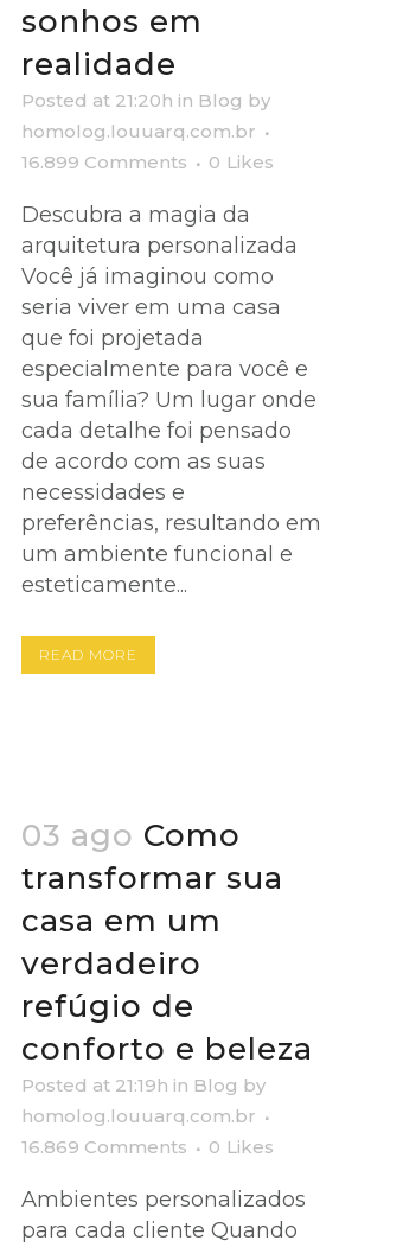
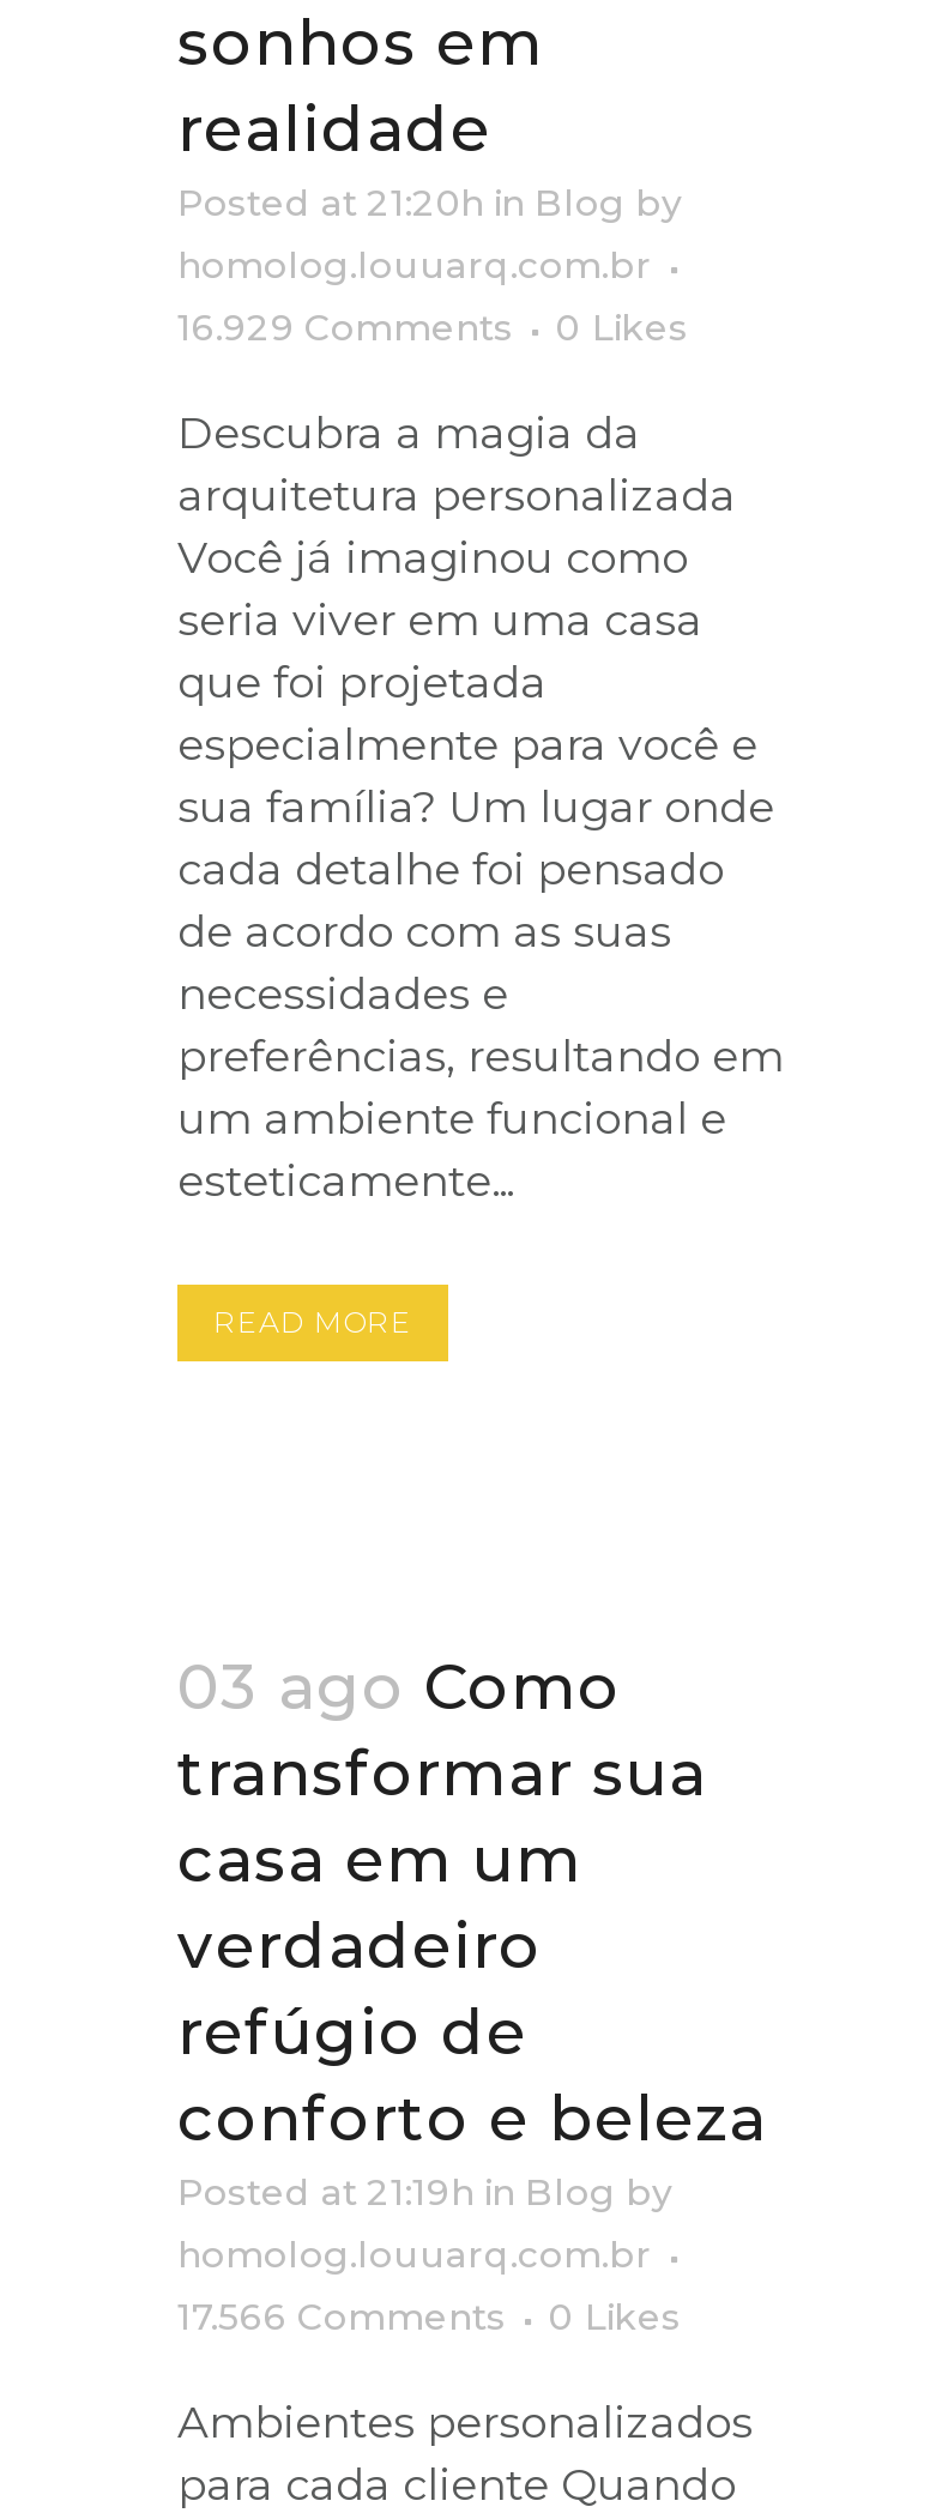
[21,151,187,174] 16.899 Comments -> [177,305,513,351] 16.929 Comments
[21,1136,187,1158] 16.869 Comments -> [177,2294,506,2340] 17.566 Comments

